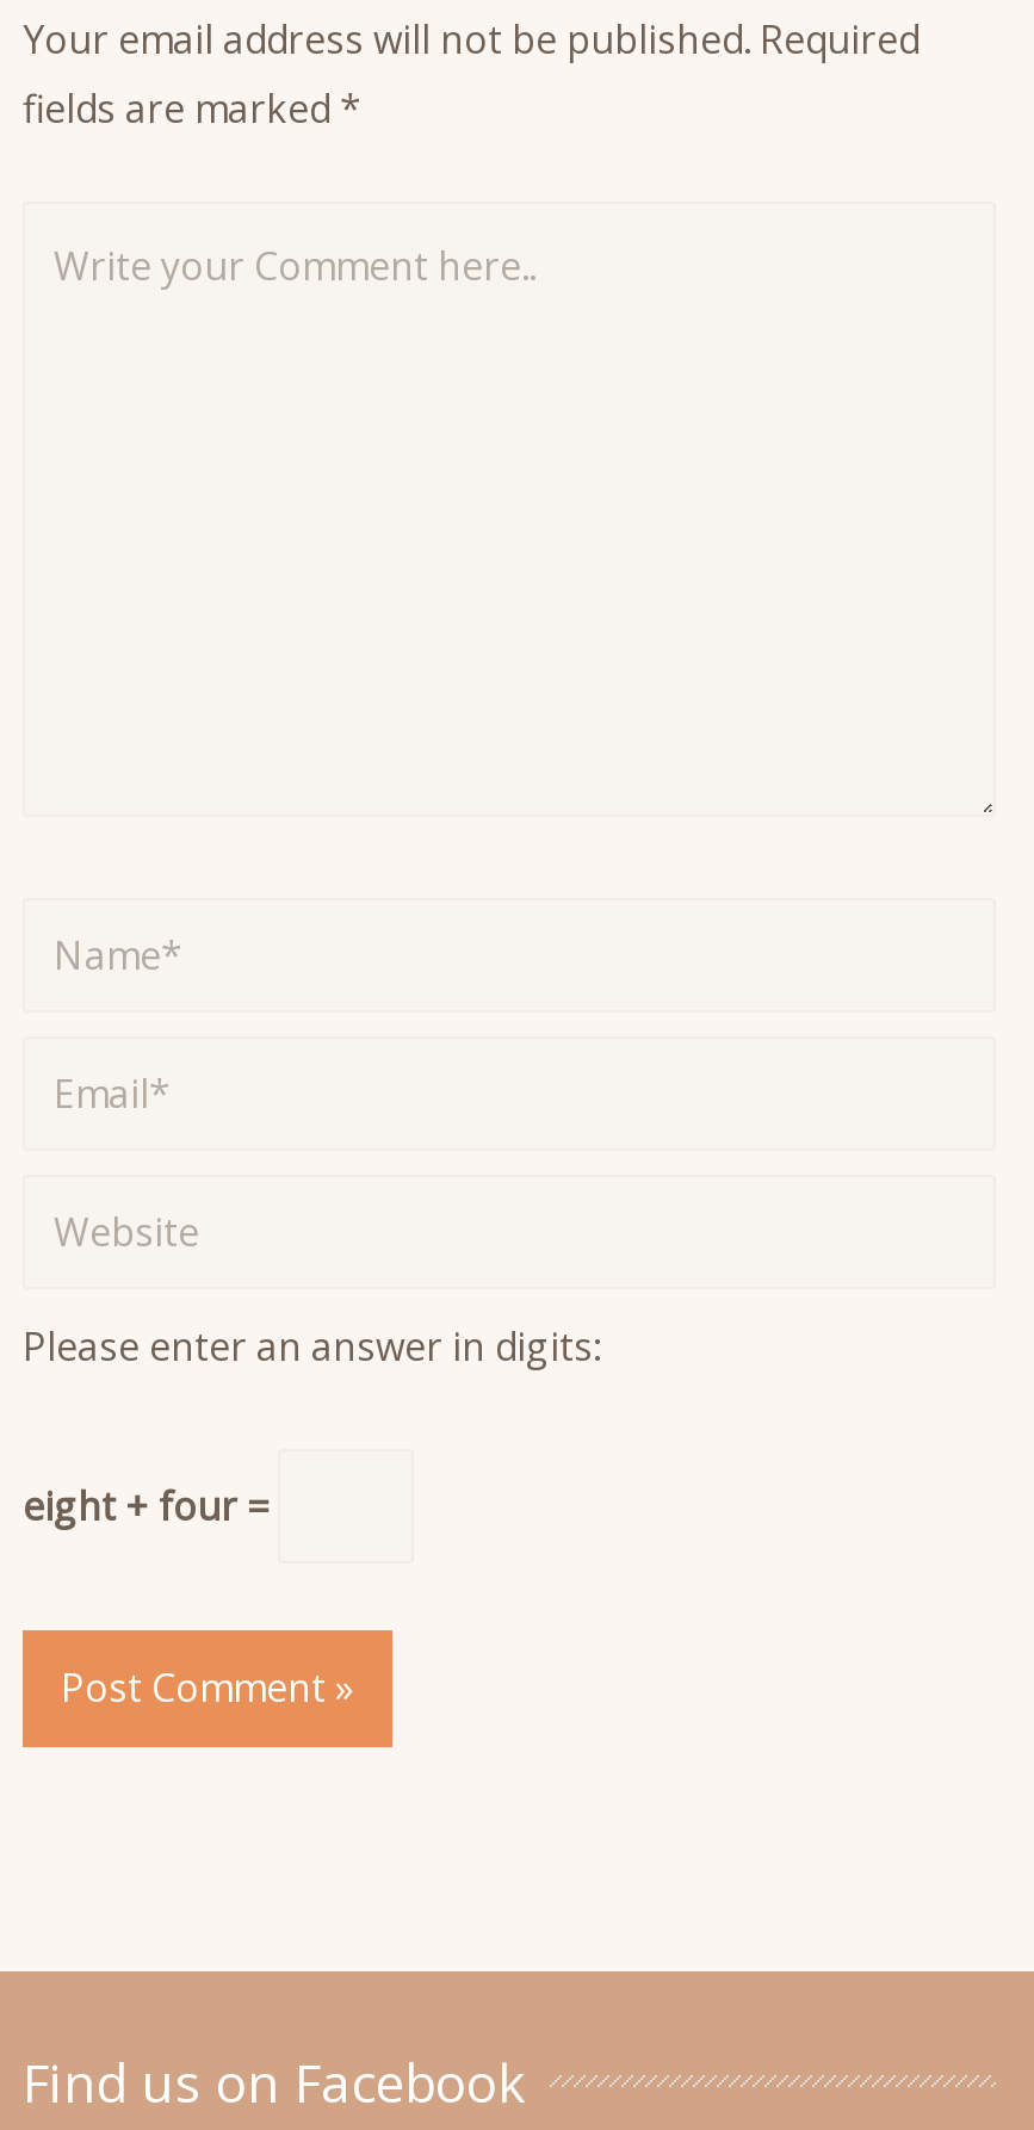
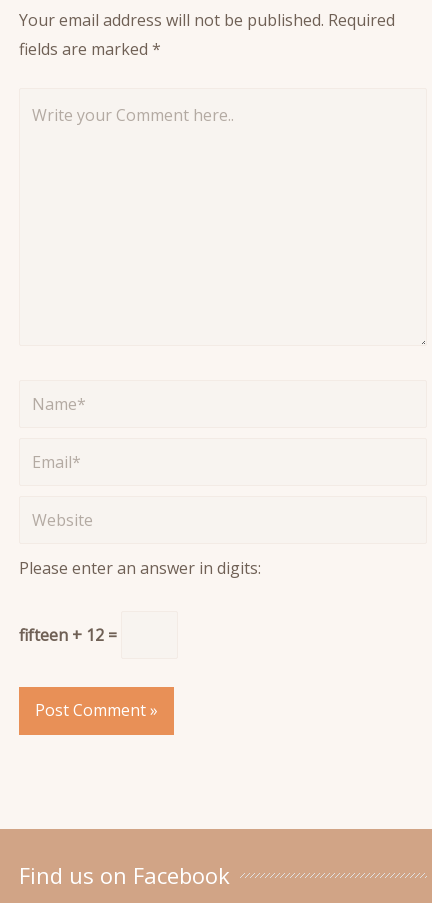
[23,1481,278,1534] eight + four = -> [19,624,121,646] fifteen + 12 =

